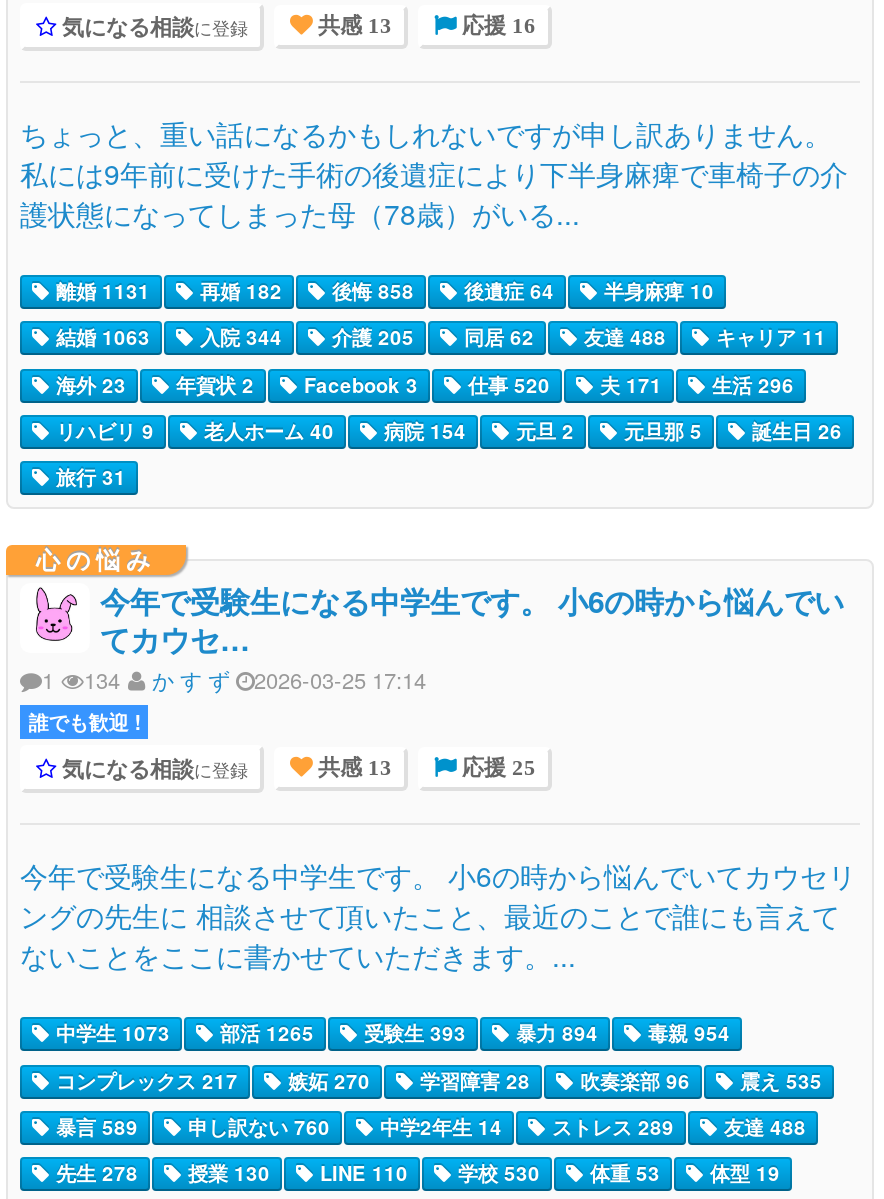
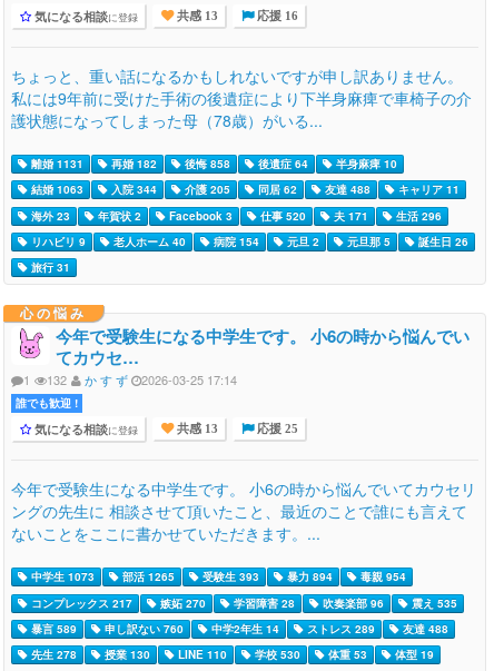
[42,664,426,696] 1 134 か す ず 2026-03-25 17:14 -> [23,371,237,389] 1 132 か す ず 2026-03-25 17:14

